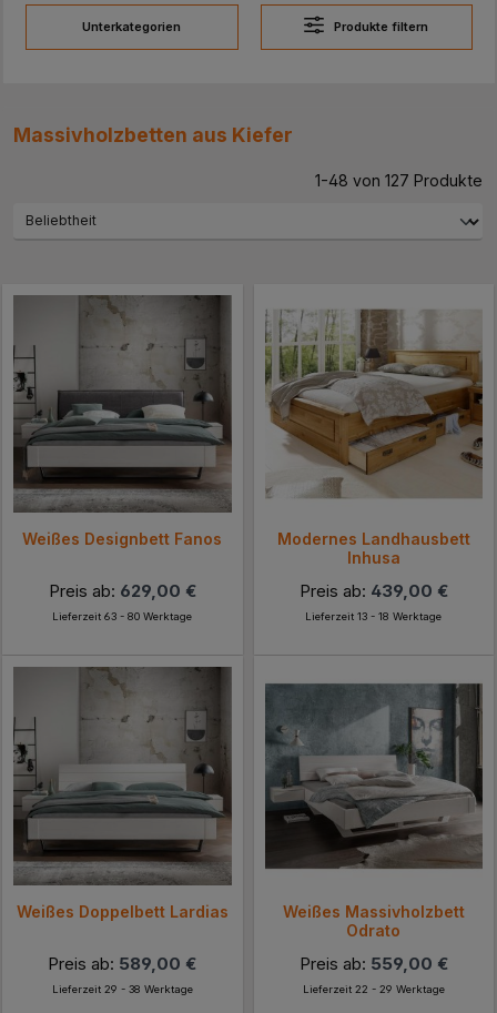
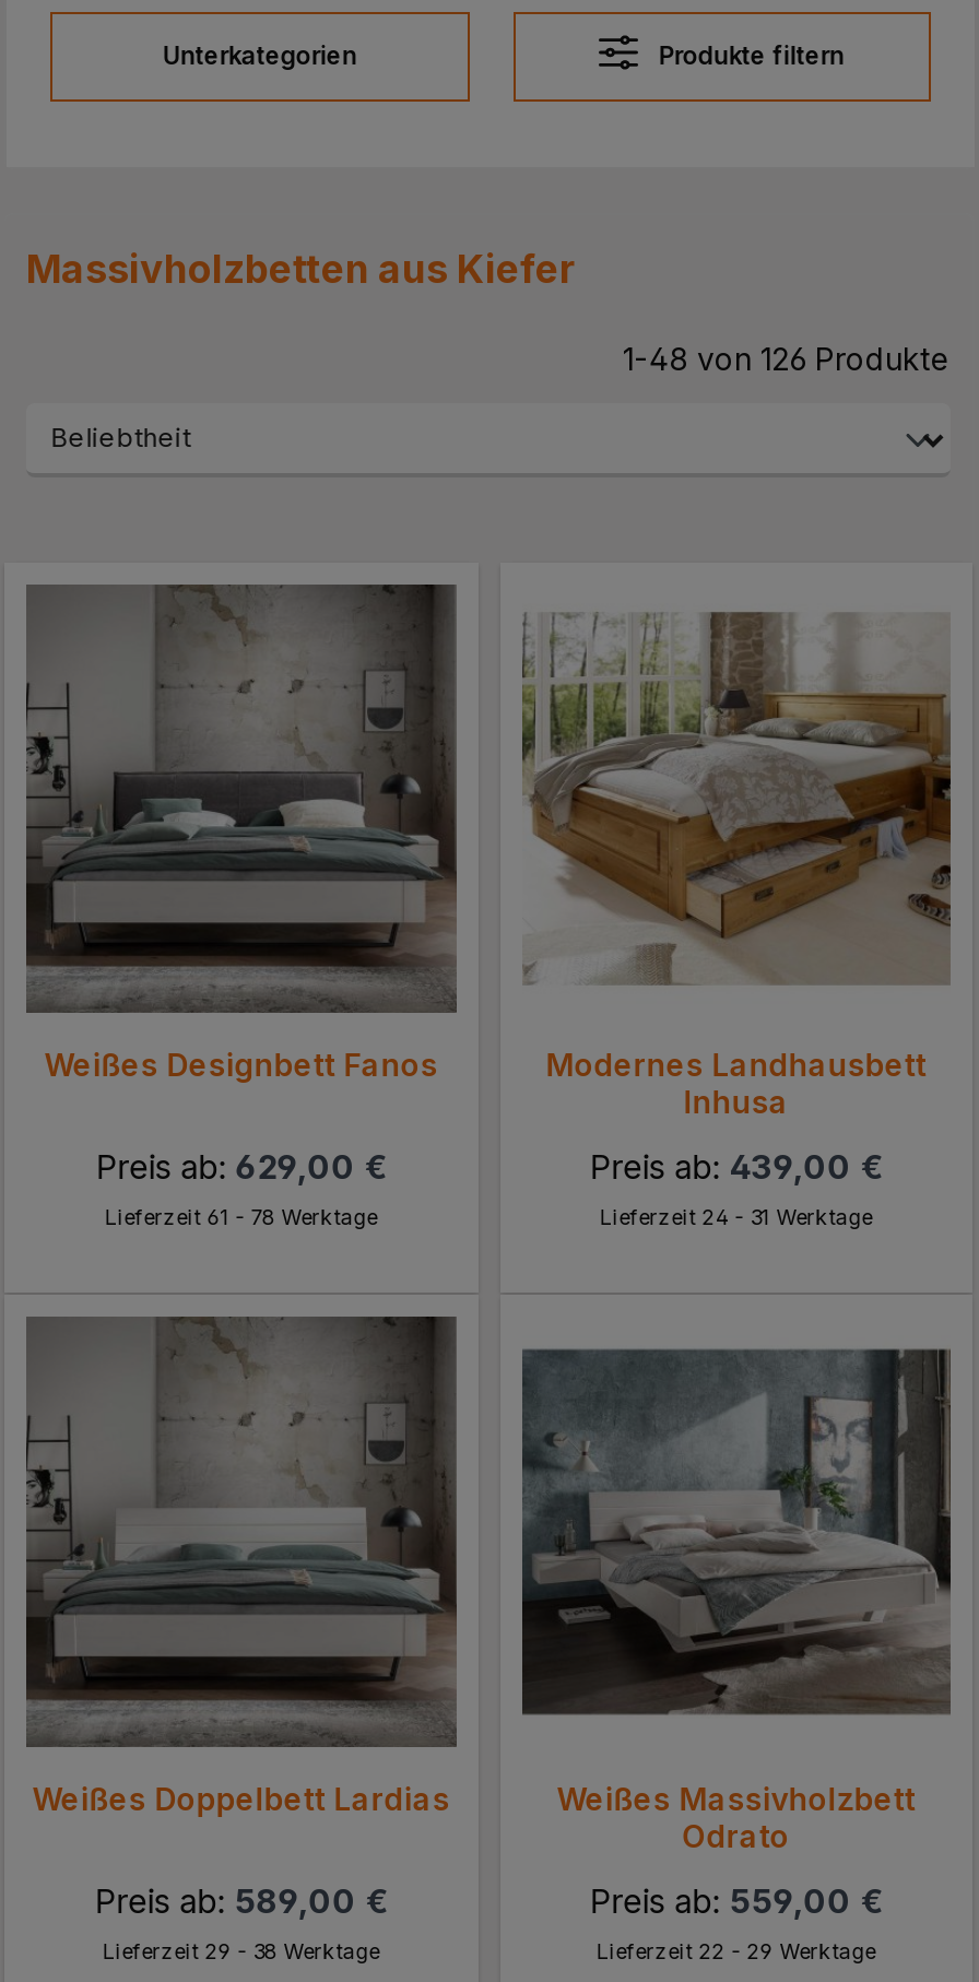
[315,171,483,190] 1-48 von 127 Produkte -> [623,340,951,377] 1-48 von 126 Produkte
[52,611,192,623] Lieferzeit 63 - 80 Werktage -> [104,1206,378,1230] Lieferzeit 61 - 78 Werktage
[305,611,442,623] Lieferzeit 13 - 18 Werktage -> [599,1206,872,1230] Lieferzeit 24 - 31 Werktage

